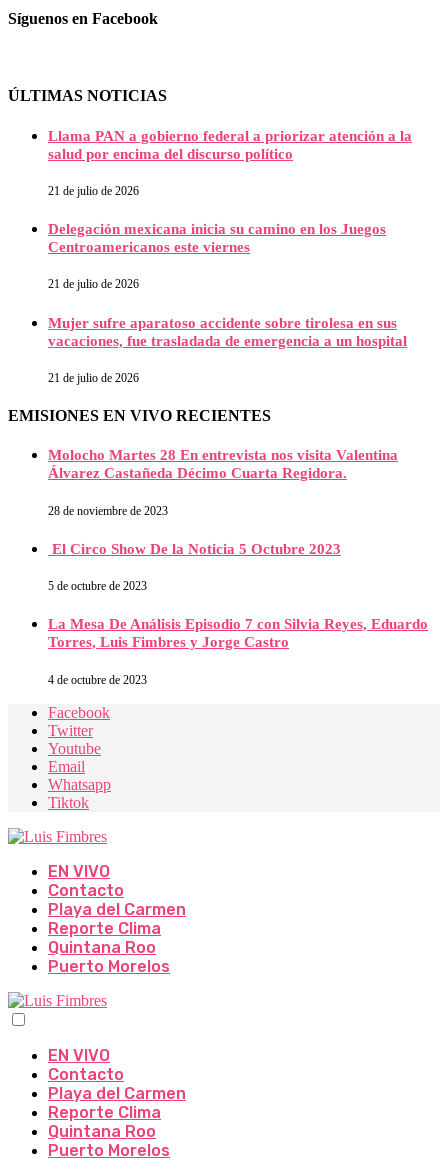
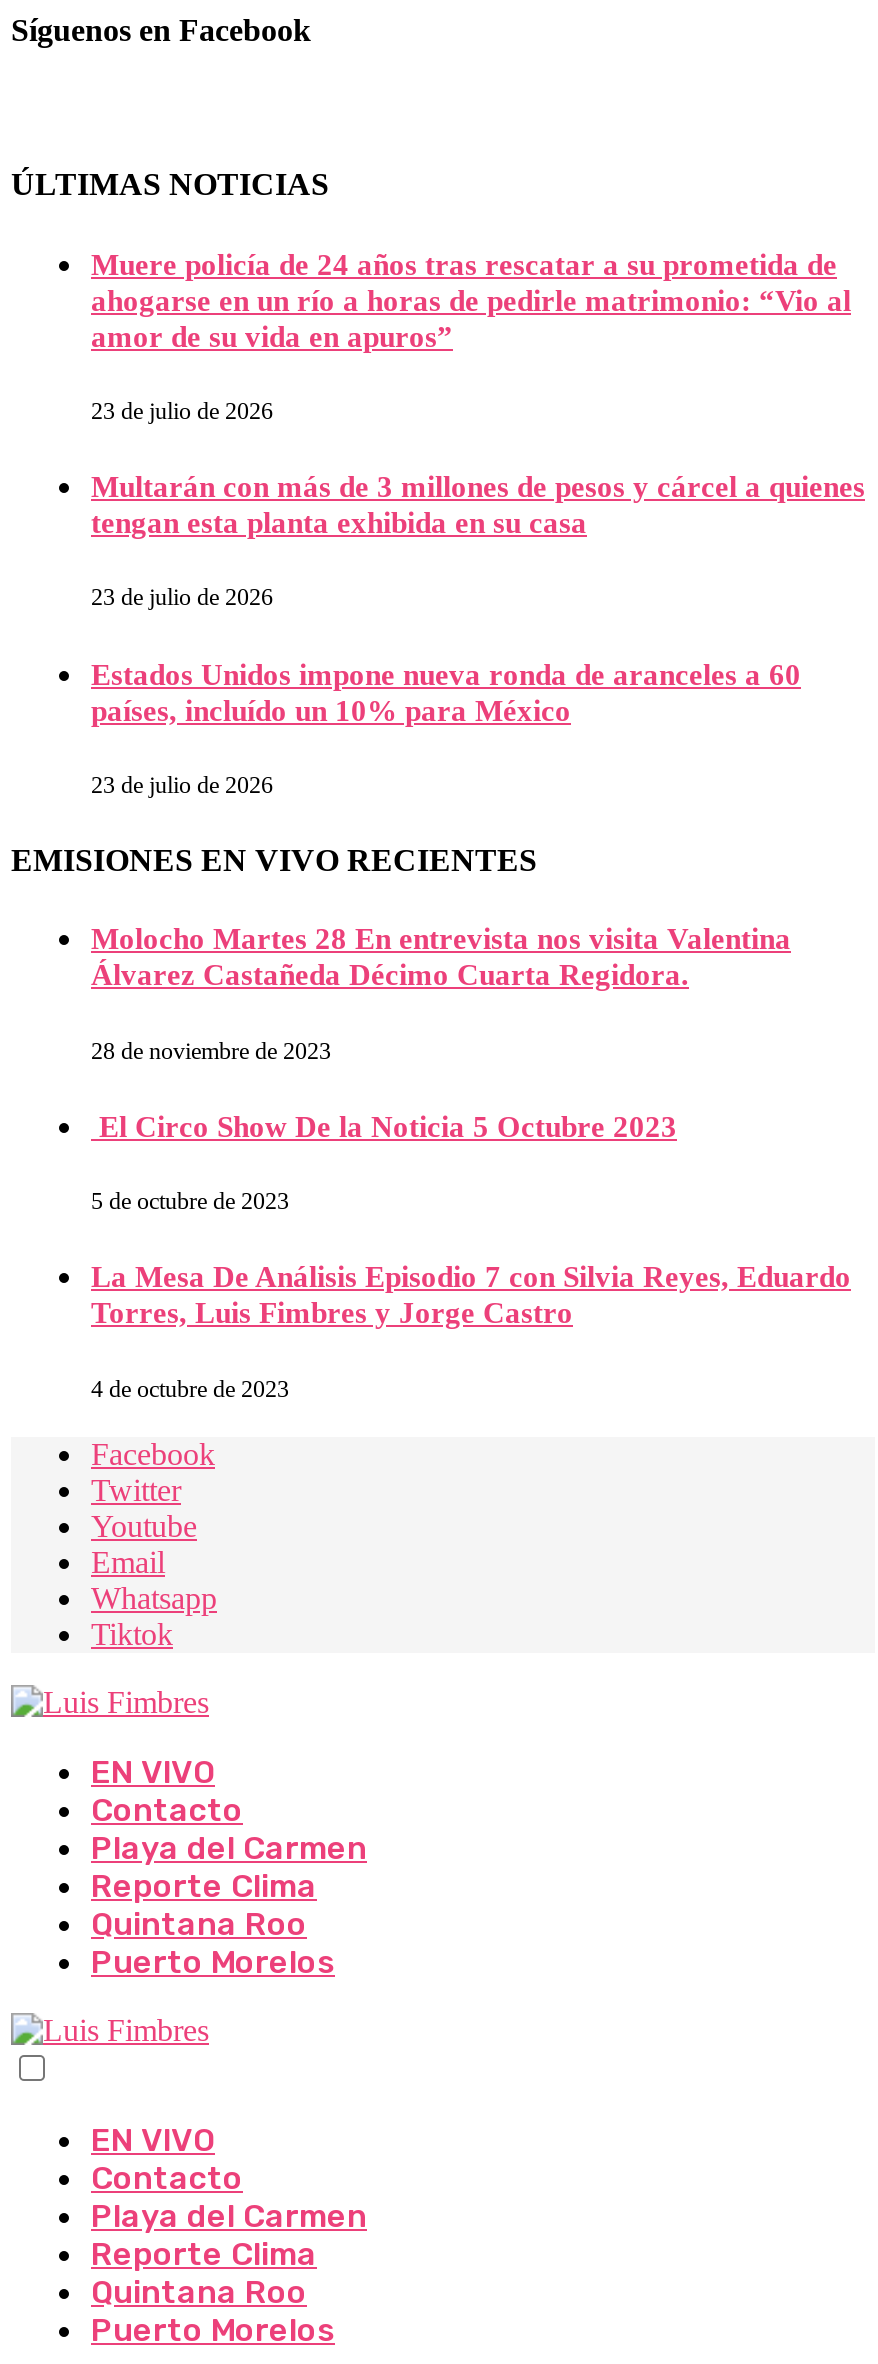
[48,127,412,161] Llama PAN a gobierno federal a priorizar atención a la | salud por encima del discurso político -> [91,248,851,352] Muere policía de 24 años tras rescatar a su prometida de | ahogarse en un río a horas de pedirle matrimonio: “Vio al | amor de su vida en apuros”
[48,184,139,198] 21 de julio de 2026 -> [91,397,273,425] 23 de julio de 2026
[48,221,386,255] Delegación mexicana inicia su camino en los Juegos | Centroamericanos este viernes -> [91,471,865,539] Multarán con más de 3 millones de pesos y cárcel a quienes | tengan esta planta exhibida en su casa
[48,277,139,291] 21 de julio de 2026 -> [91,584,273,612] 23 de julio de 2026
[48,315,407,349] Mujer sufre aparatoso accidente sobre tirolesa en sus | vacaciones, fue trasladada de emergencia a un hospital -> [91,658,801,726] Estados Unidos impone nueva ronda de aranceles a 60 | países, incluído un 10% para México
[48,371,139,385] 21 de julio de 2026 -> [91,771,273,799] 23 de julio de 2026

